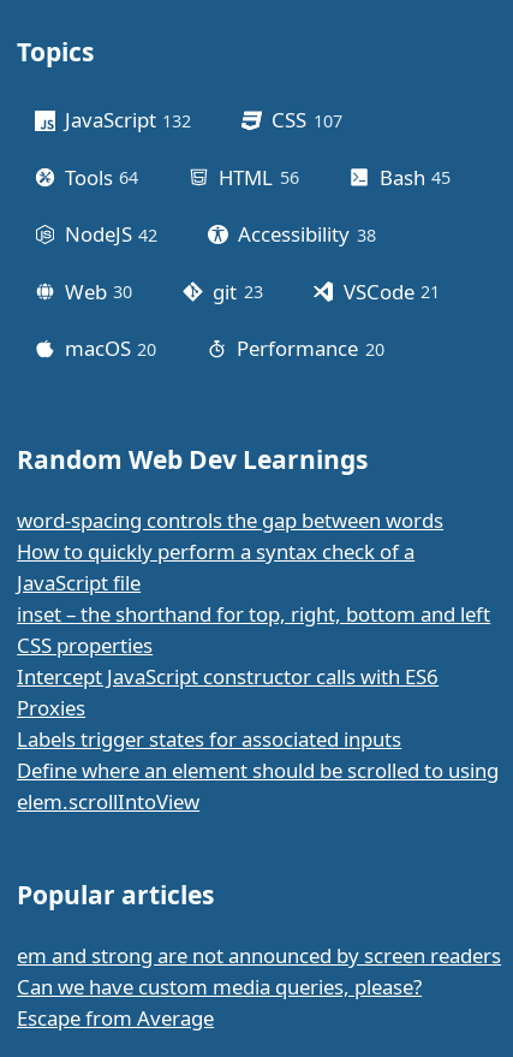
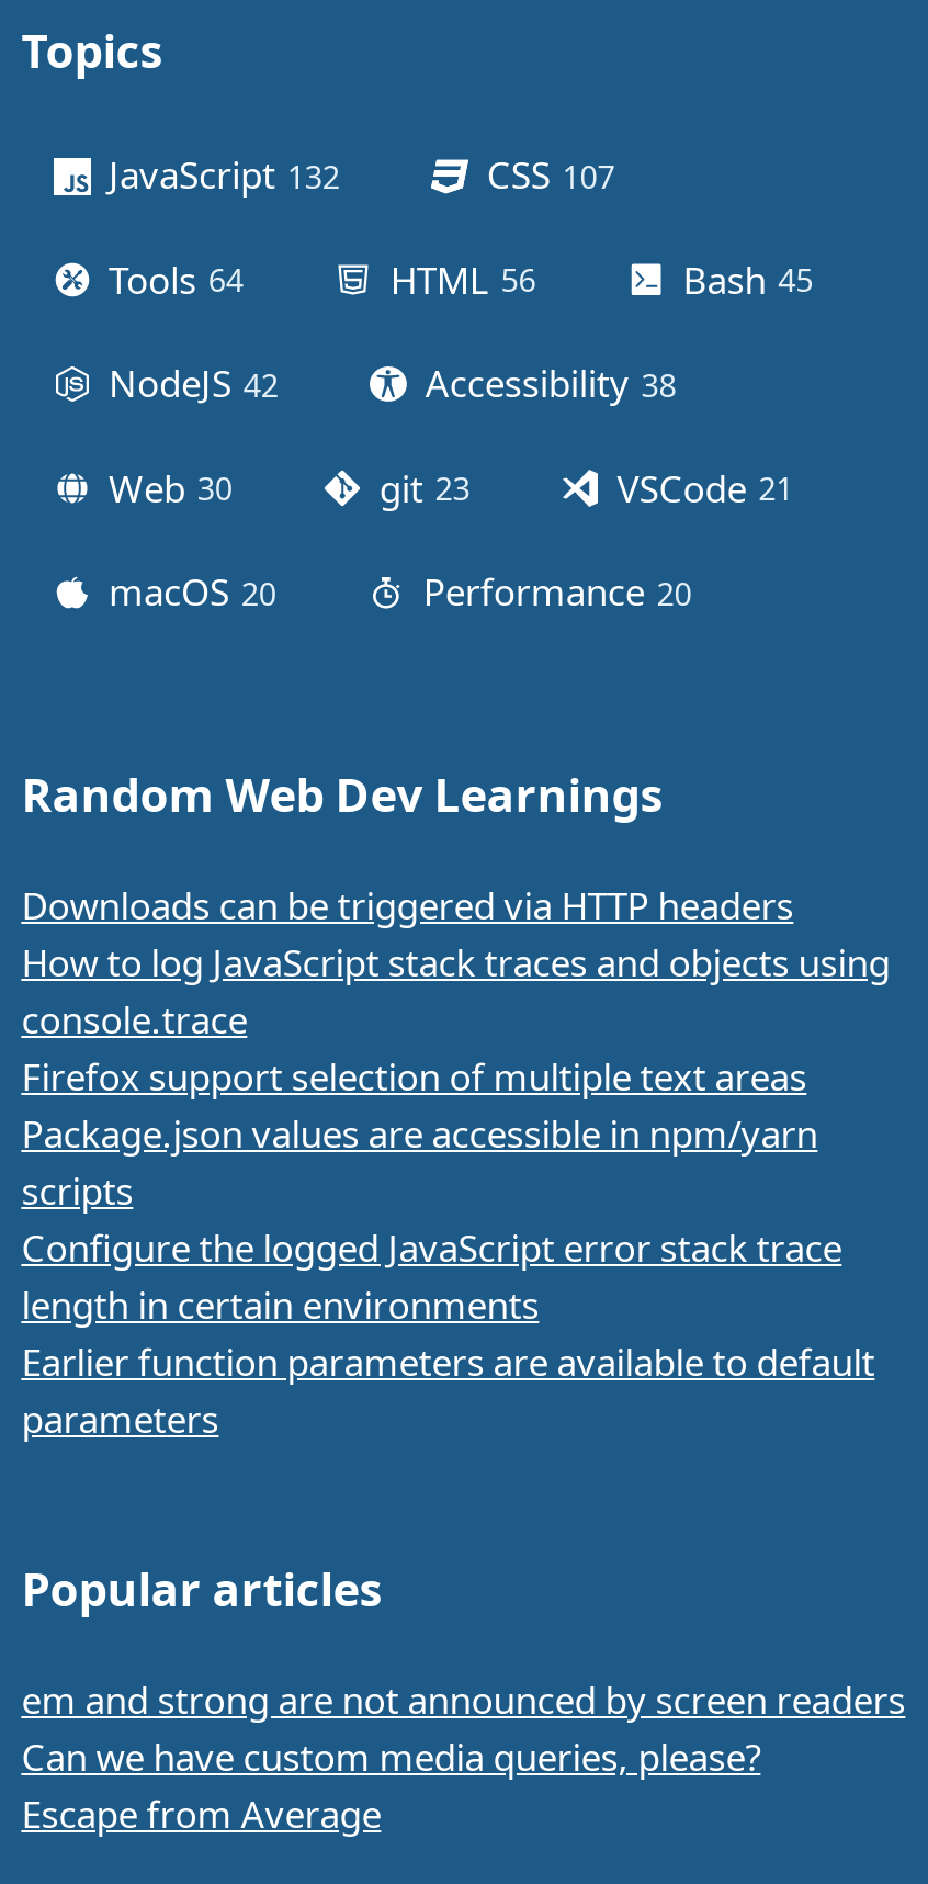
[17,506,499,815] word-spacing controls the gap between words | How to quickly perform a syntax check of a | JavaScript file | inset – the shorthand for top, right, bottom and left | CSS properties | Intercept JavaScript constructor calls with ES6 | Proxies | Labels trigger states for associated inputs | Define where an element should be scrolled to using | elem.scrollIntoView -> [21,880,890,1444] Downloads can be triggered via HTTP headers | How to log JavaScript stack traces and objects using | console.trace | Firefox support selection of multiple text areas | Package.json values are accessible in npm/yarn | scripts | Configure the logged JavaScript error stack trace | length in certain environments | Earlier function parameters are available to default | parameters

